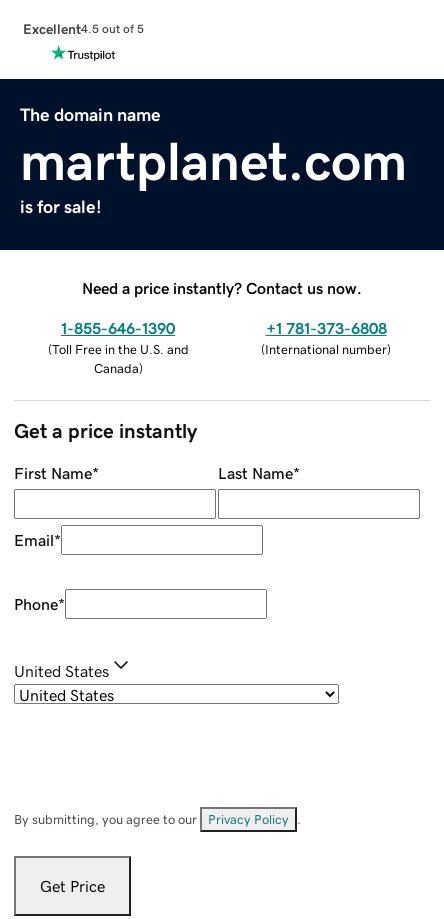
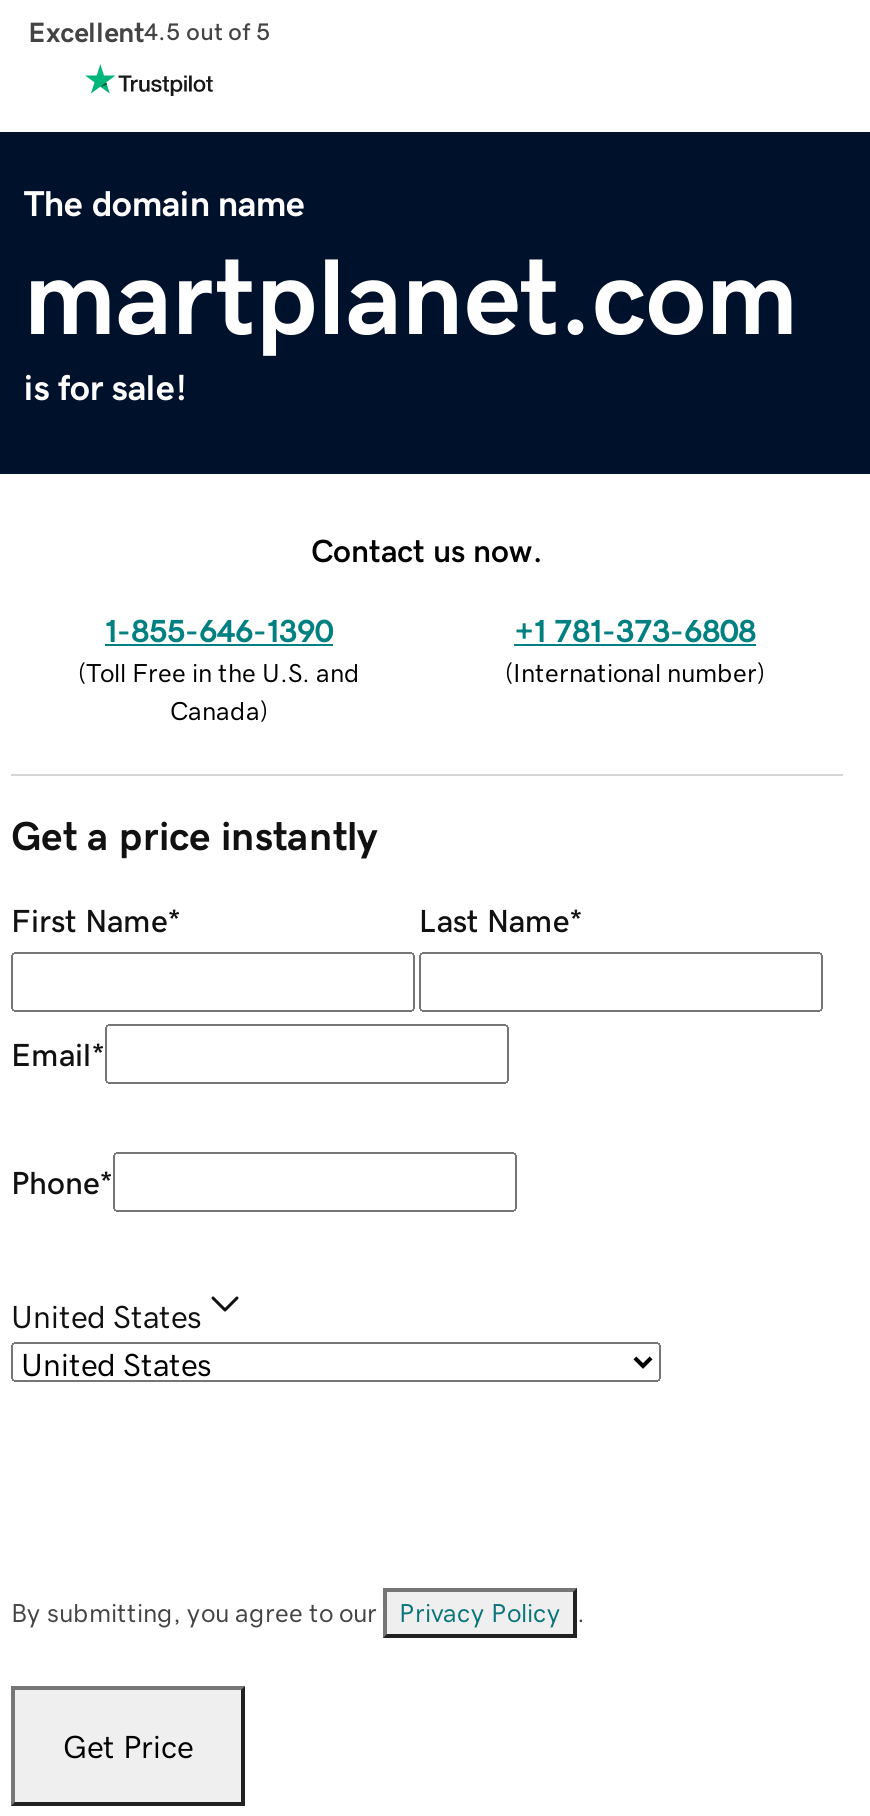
[82,280,362,296] Need a price instantly? Contact us now. -> [311,533,543,565] Contact us now.

